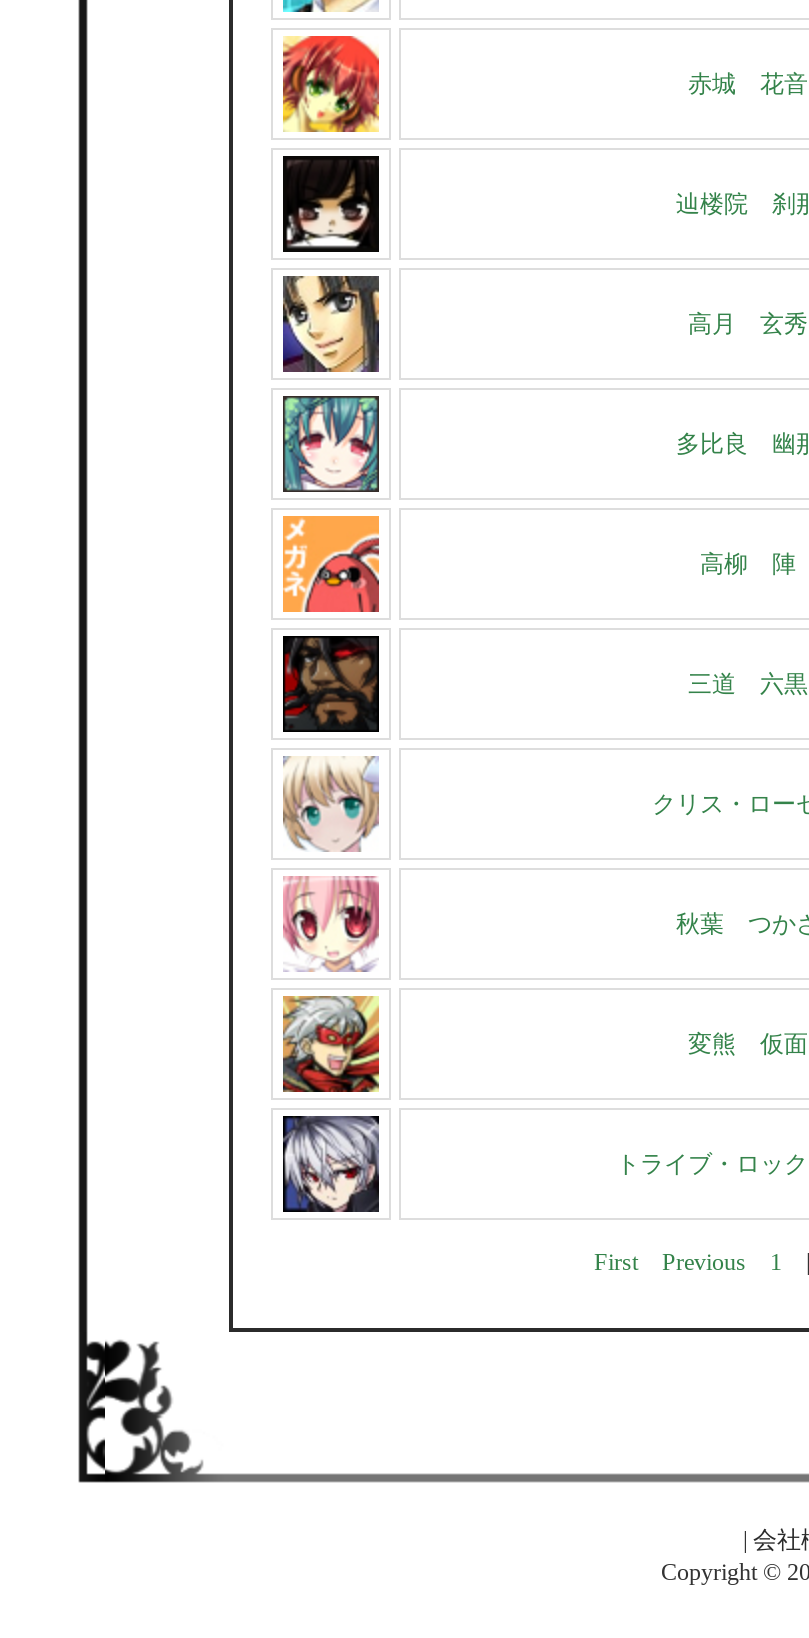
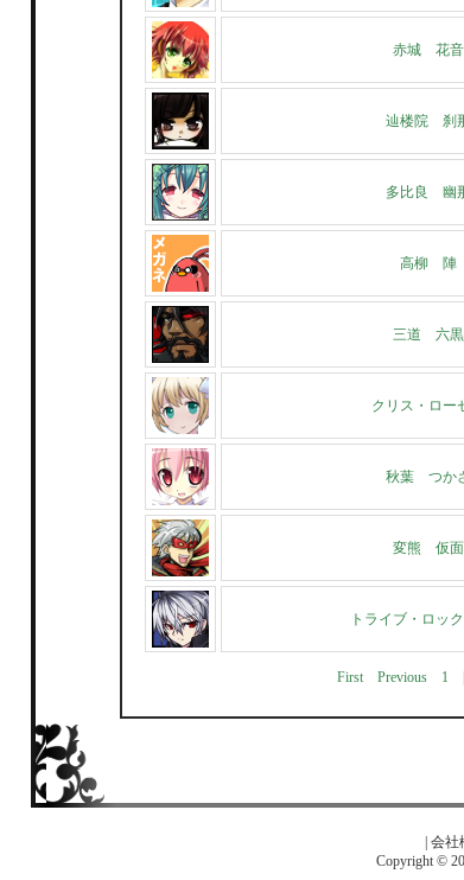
[283,276,381,374] [image] -> none
[688,310,808,338] 高月 玄秀 -> none

